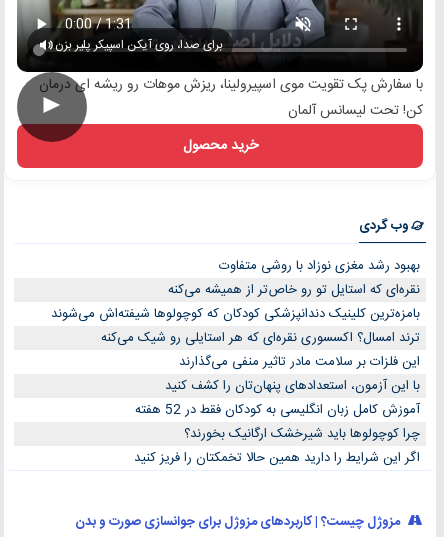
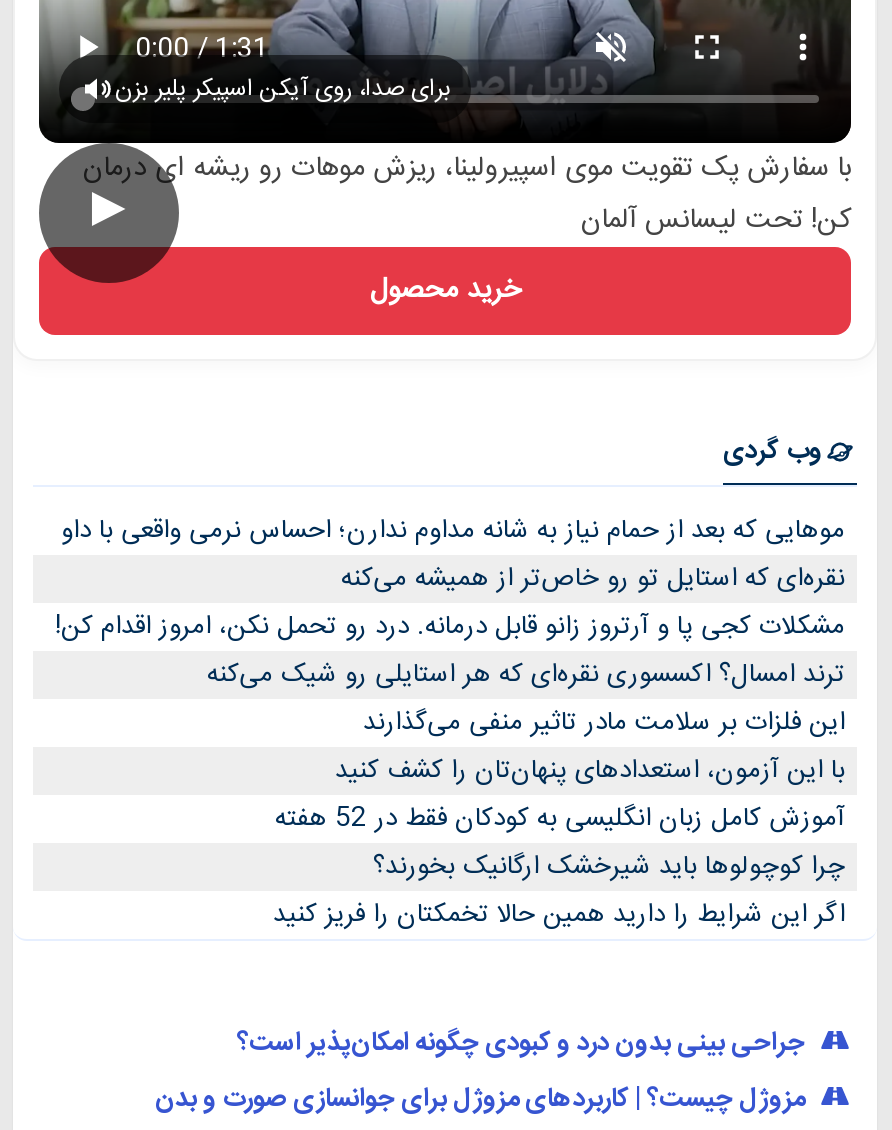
[219,255,420,277] بهبود رشد مغزی نوزاد با روشی متفاوت -> [61,510,845,554] موهایی که بعد از حمام نیاز به شانه مداوم ندارن؛ احساس نرمی واقعی با داو
[51,303,420,325] بامزه‌ترین کلینیک دندانپزشکی کودکان که کوچولوها شیفته‌اش می‌شوند -> [55,606,845,650] مشکلات کجی پا و آرتروز زانو قابل درمانه. درد رو تحمل نکن، امروز اقدام کن!
none -> [237,1022,805,1066] جراحی بینی بدون درد و کبودی چگونه امکان‌پذیر است؟

